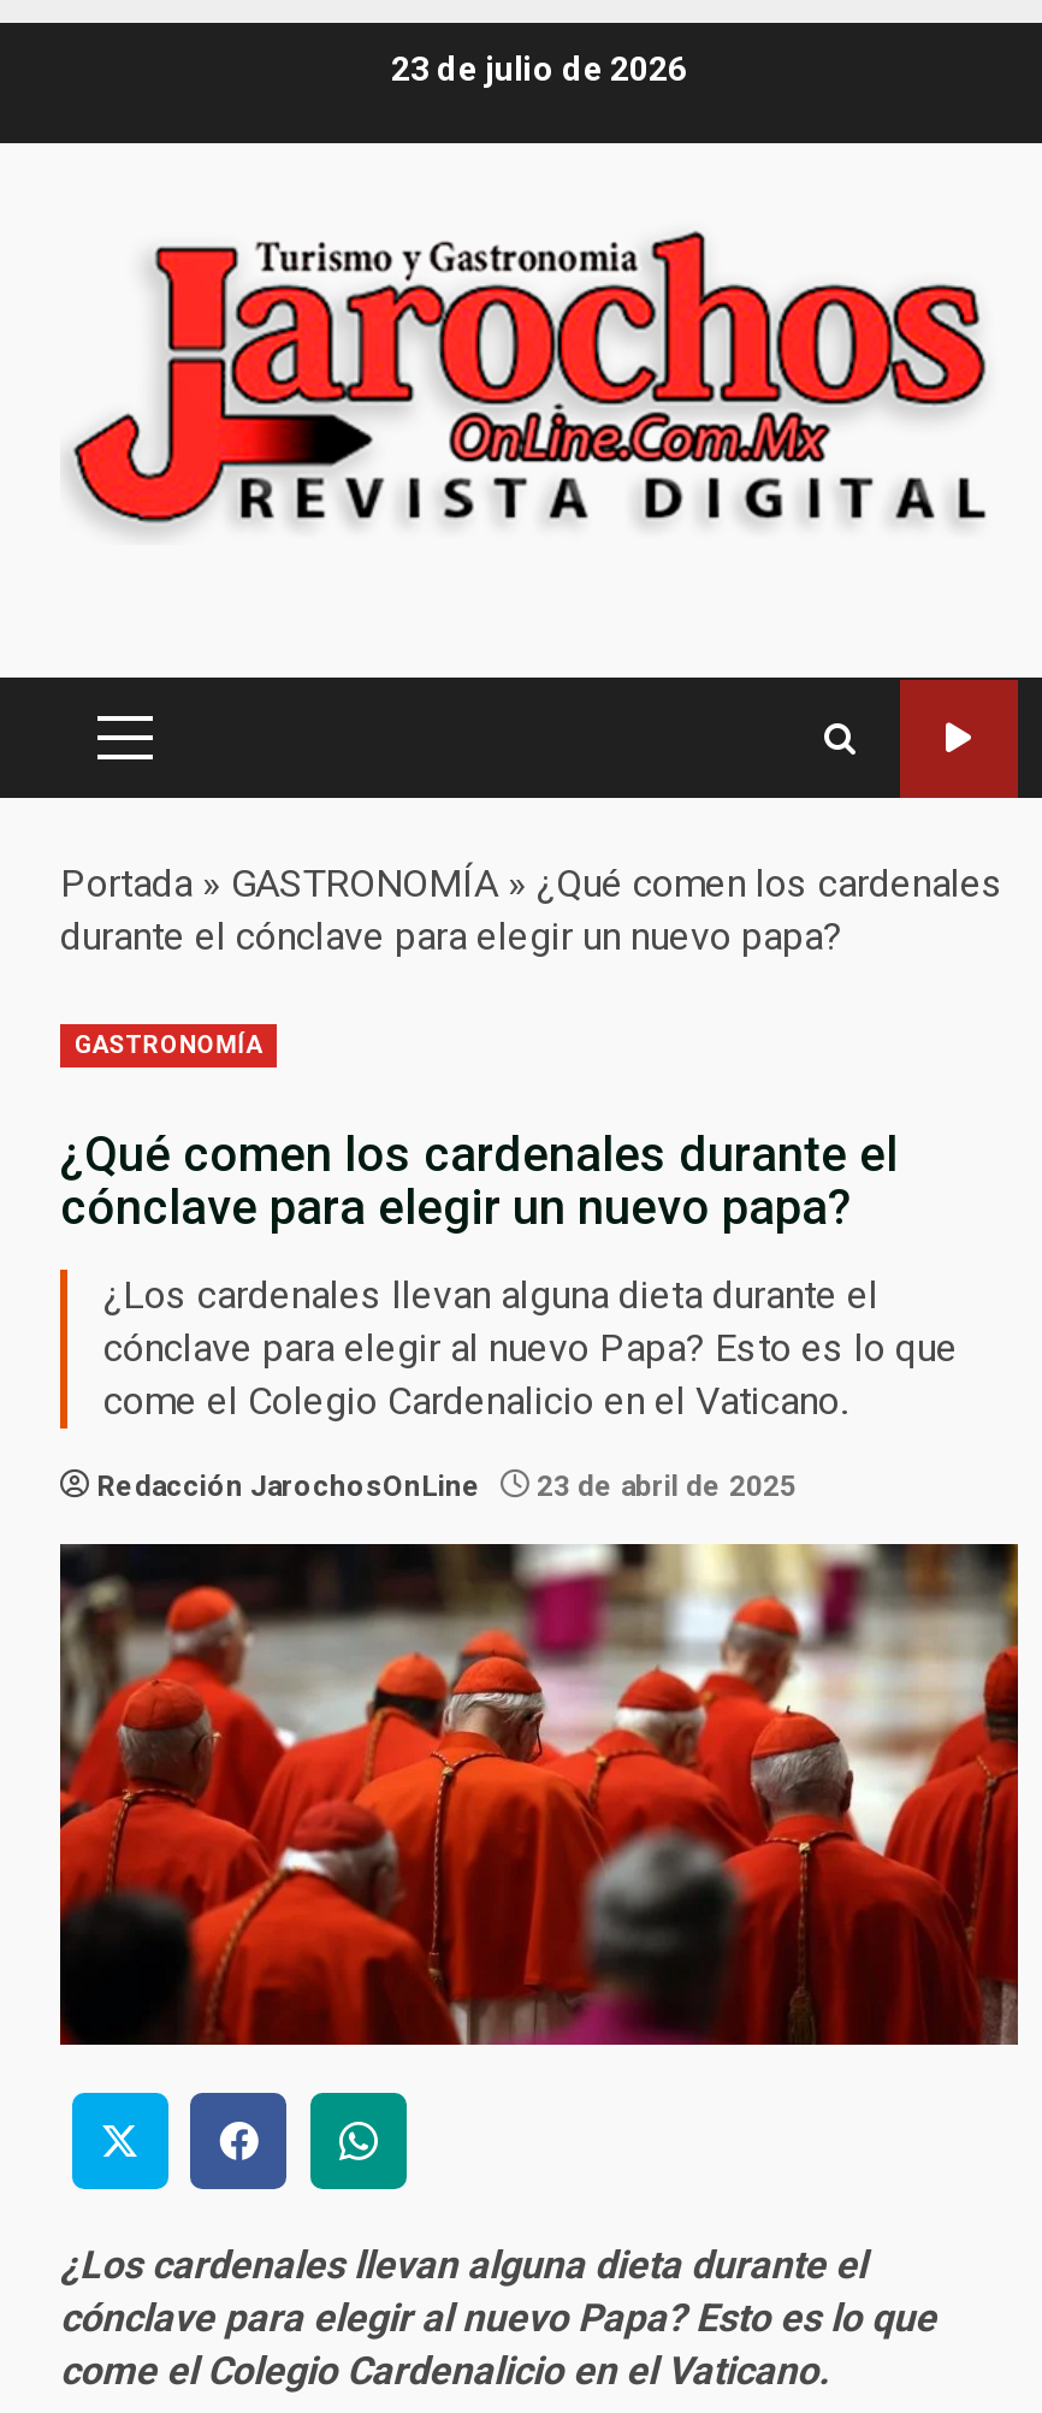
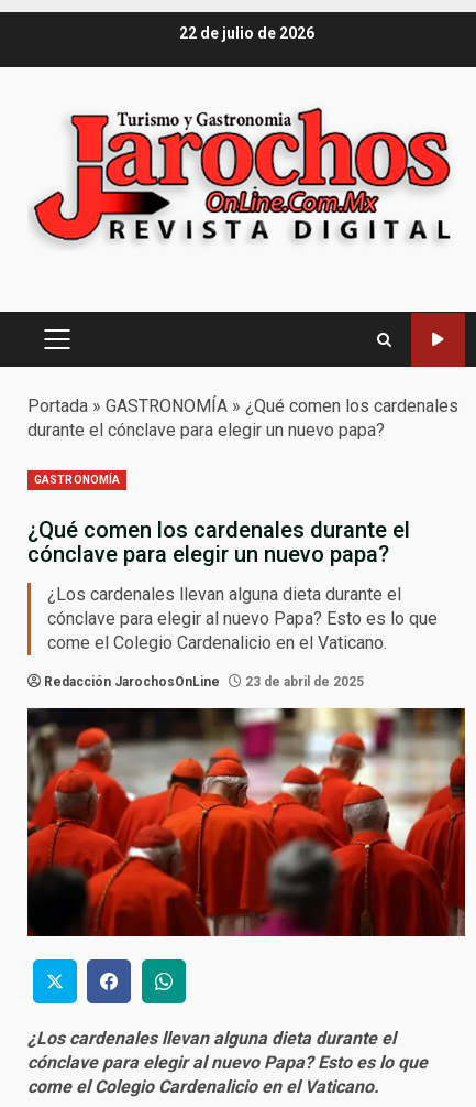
[391,48,687,87] 23 de julio de 2026 -> [179,24,314,41] 22 de julio de 2026

